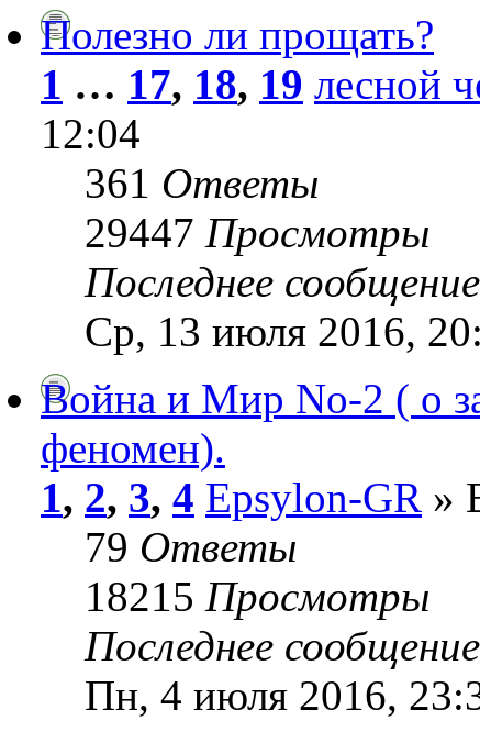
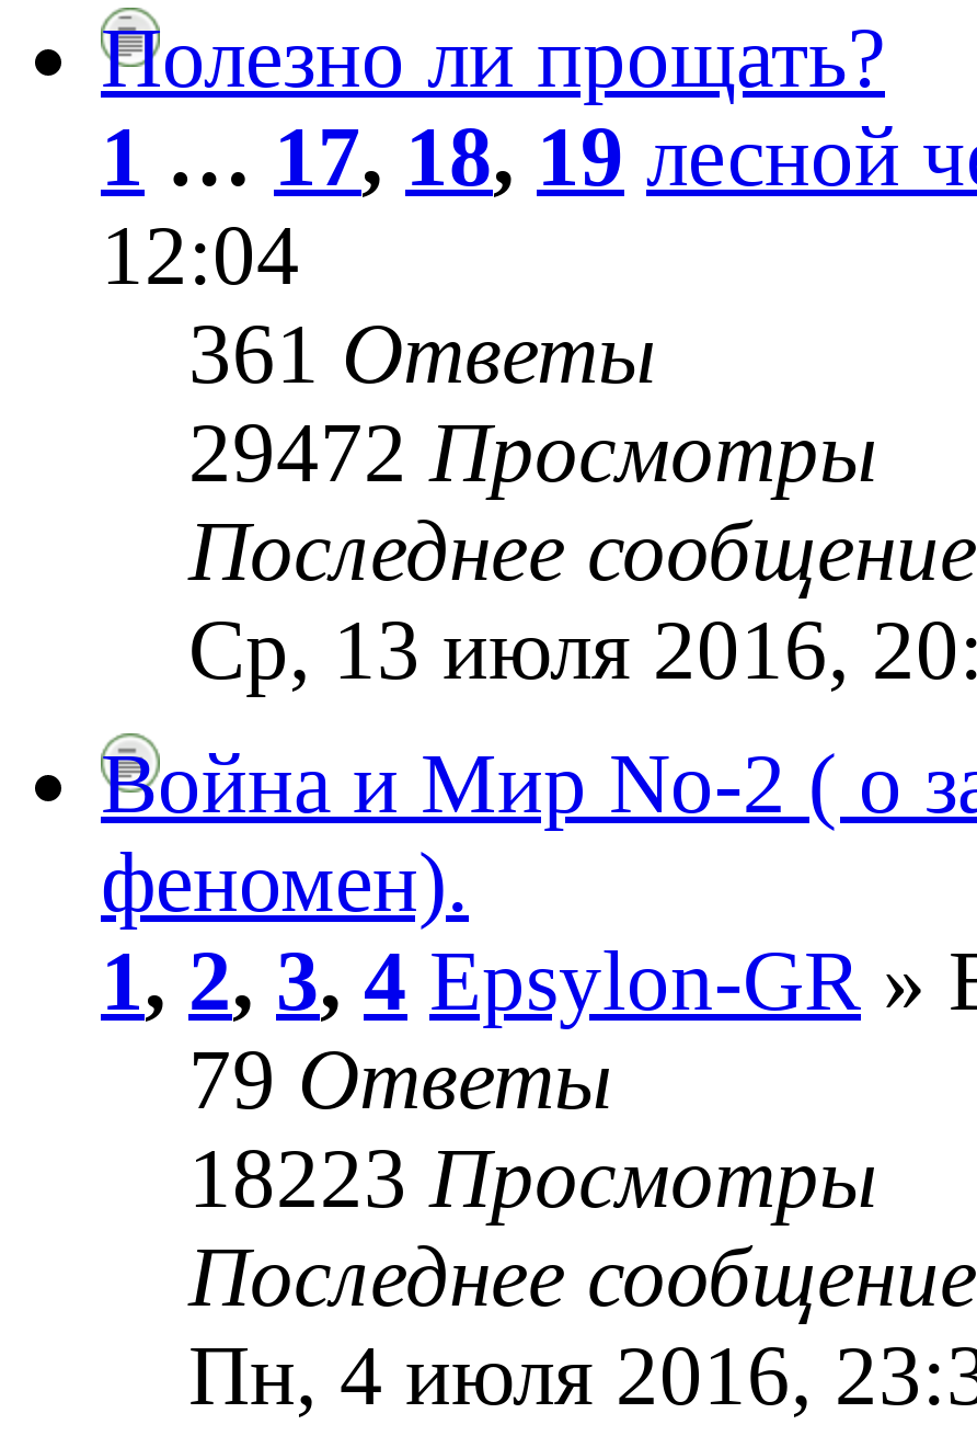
[85,209,429,256] 29447 Просмотры -> [188,404,876,499] 29472 Просмотры
[85,573,429,620] 18215 Просмотры -> [188,1130,876,1224] 18223 Просмотры

